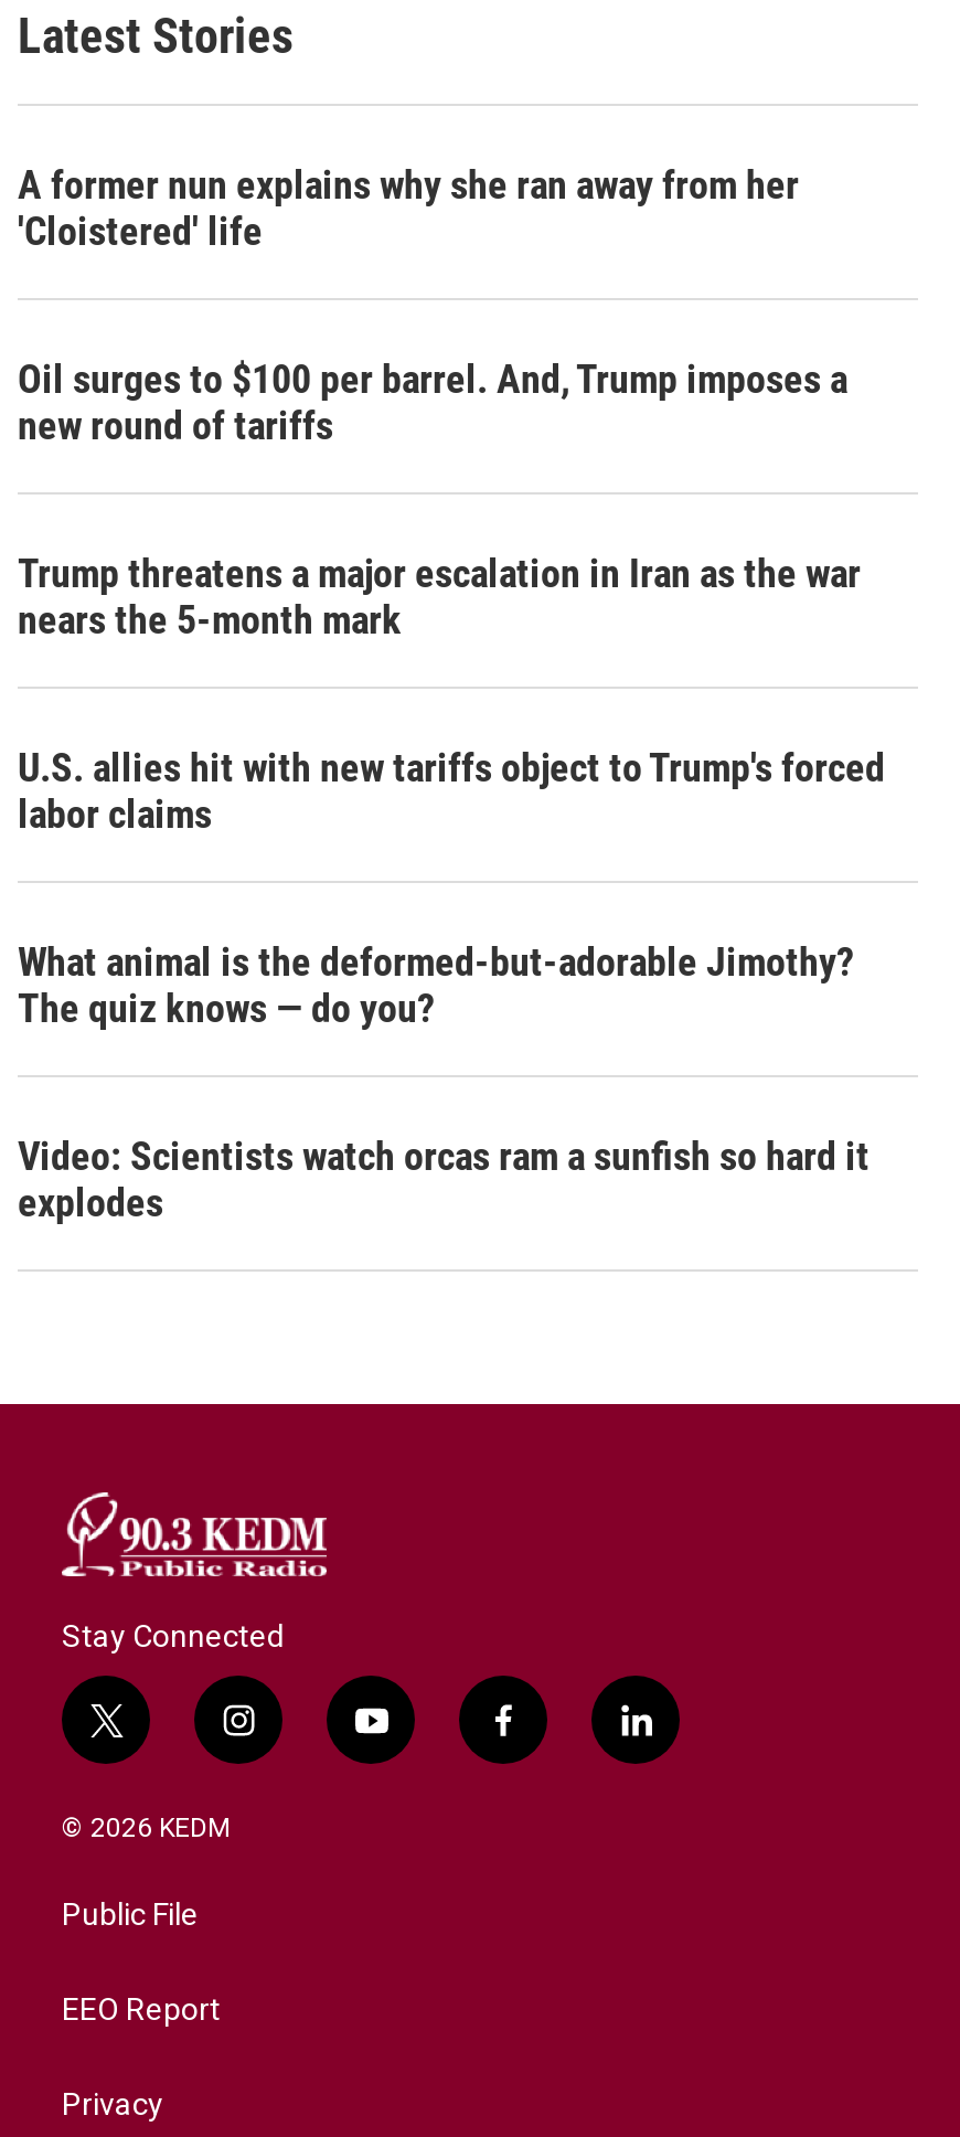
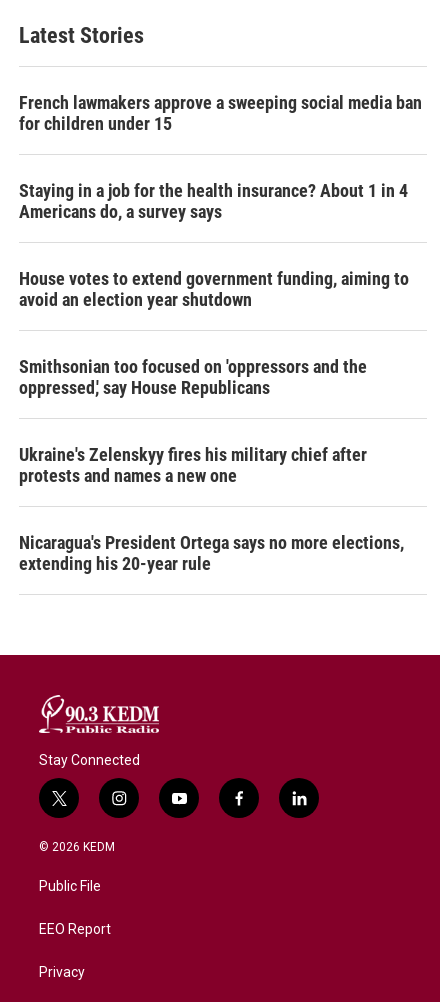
[18,161,799,254] A former nun explains why she ran away from her | 'Cloistered' life -> [19,92,422,134] French lawmakers approve a sweeping social media ban | for children under 15
[18,355,847,448] Oil surges to $100 per barrel. And, Trump imposes a | new round of tariffs -> [19,180,408,222] Staying in a job for the health insurance? About 1 in 4 | Americans do, a survey says
[18,550,861,642] Trump threatens a major escalation in Iran as the war | nears the 5-month mark -> [19,268,409,310] House votes to extend government funding, aiming to | avoid an election year shutdown
[18,744,885,837] U.S. allies hit with new tariffs object to Trump's forced | labor claims -> [19,356,367,398] Smithsonian too focused on 'oppressors and the | oppressed,' say House Republicans
[18,938,854,1031] What animal is the deformed-but-adorable Jimothy? | The quiz knows — do you? -> [19,444,367,486] Ukraine's Zelenskyy fires his military chief after | protests and names a new one
[18,1133,870,1225] Video: Scientists watch orcas ram a sunfish so hard it | explodes -> [19,532,404,574] Nicaragua's President Ortega says no more elections, | extending his 20-year rule

